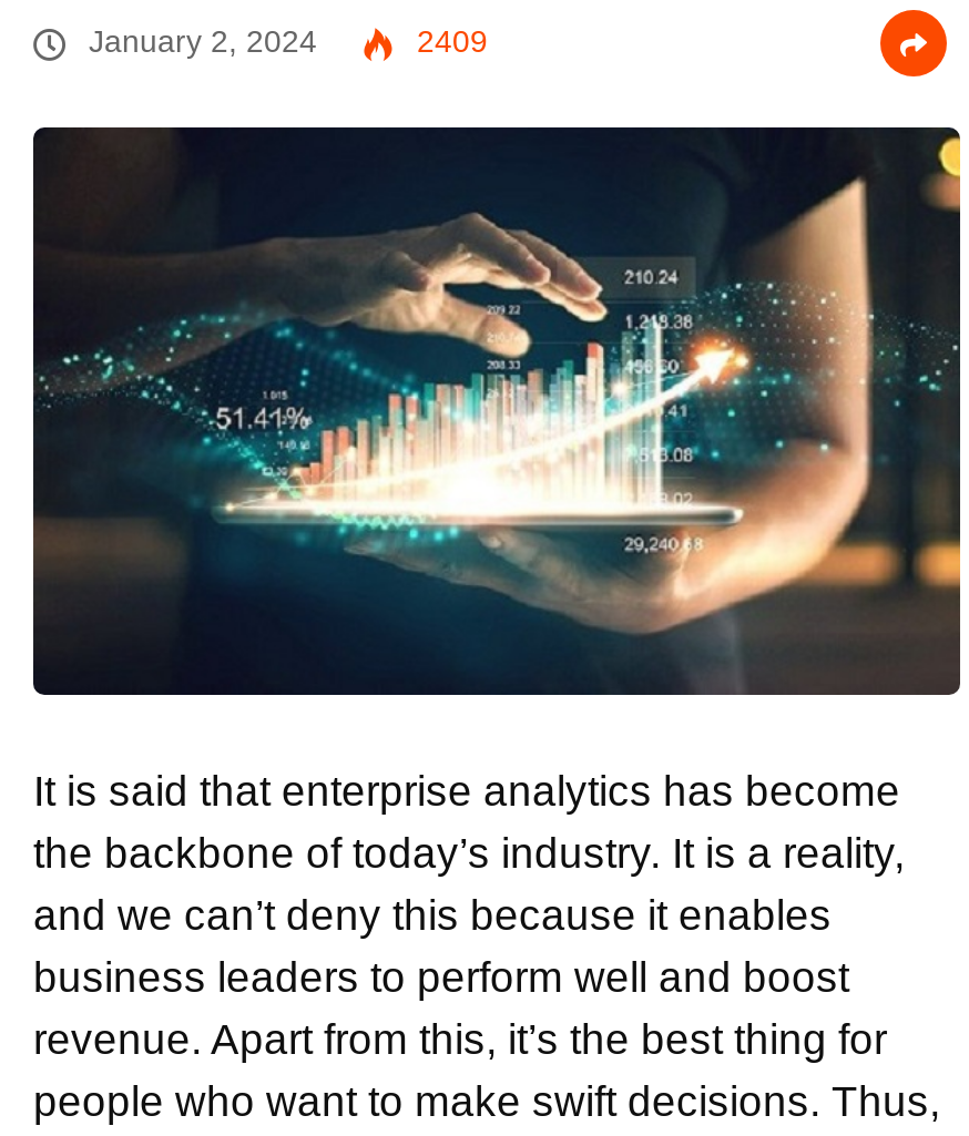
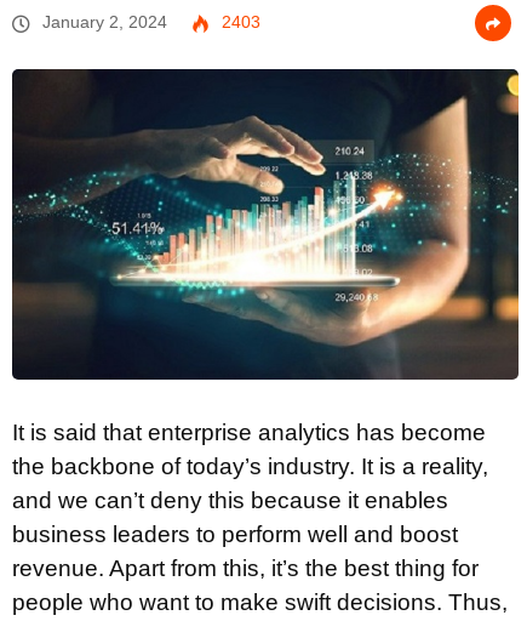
[408,24,488,59] 2409 -> [217,12,260,32] 2403

